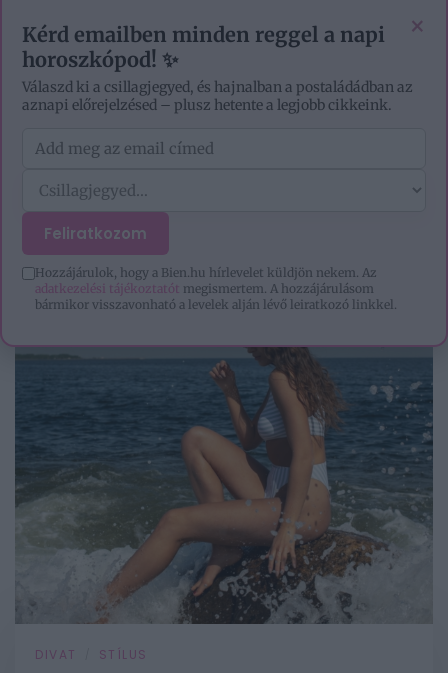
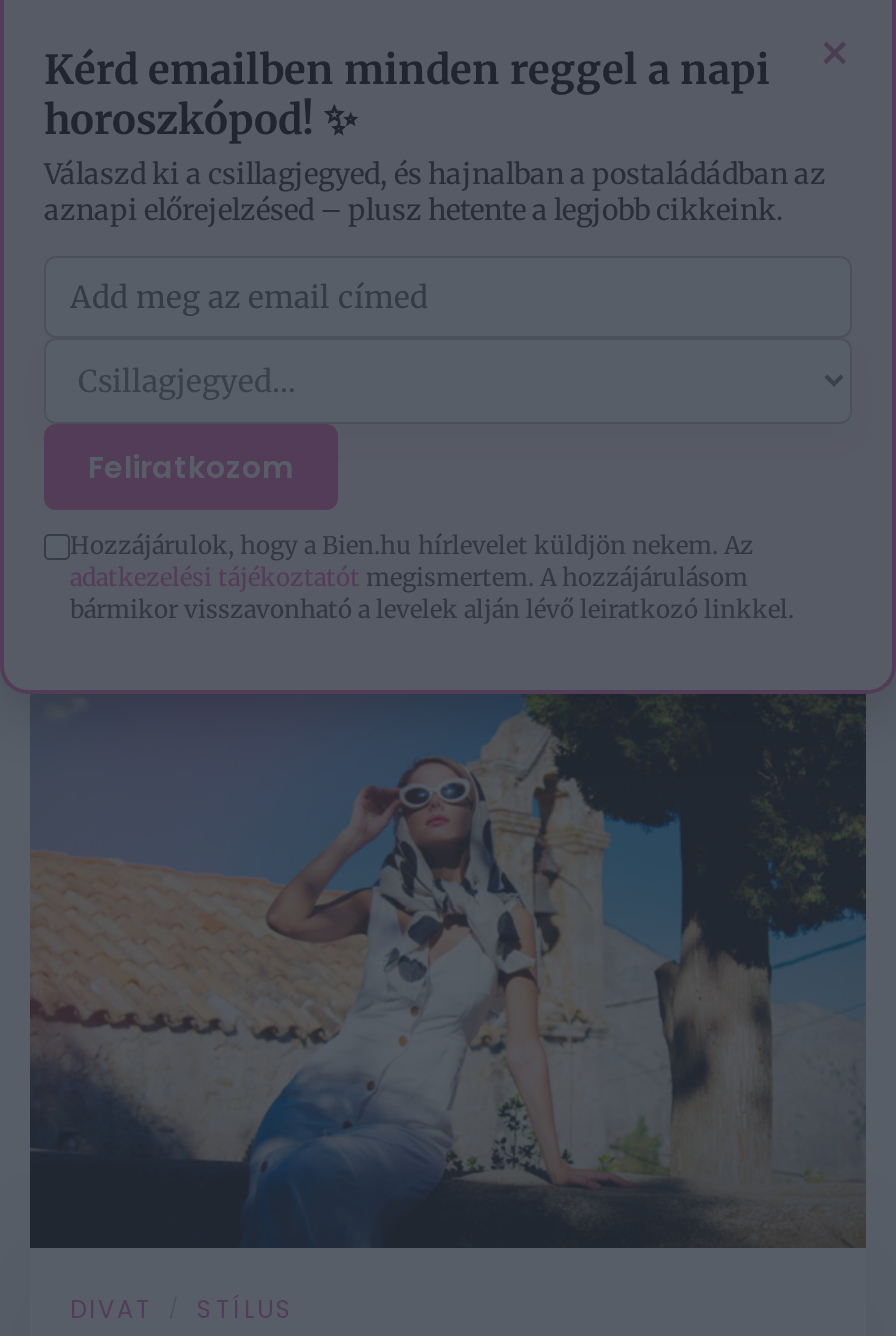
[14,346,433,624] [image] -> [28,692,866,1250] [image]

